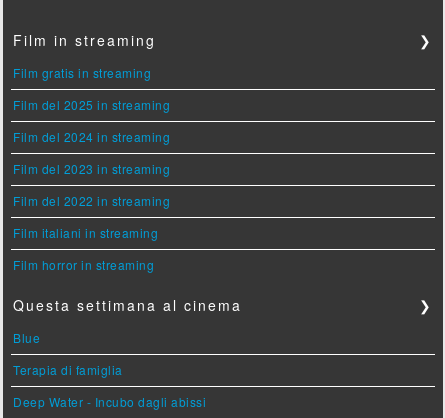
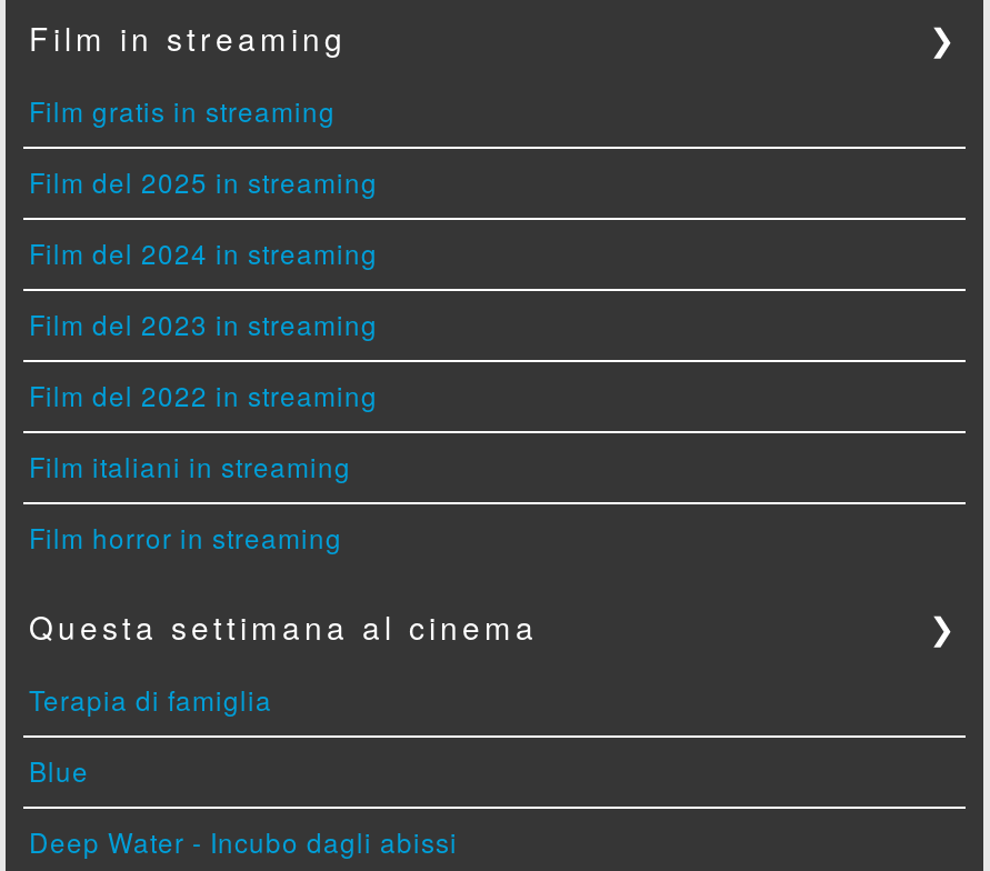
moved [13,329,40,346] -> [29,752,89,790]: Blue
moved [13,361,123,378] -> [29,681,272,719]: Terapia di famiglia

